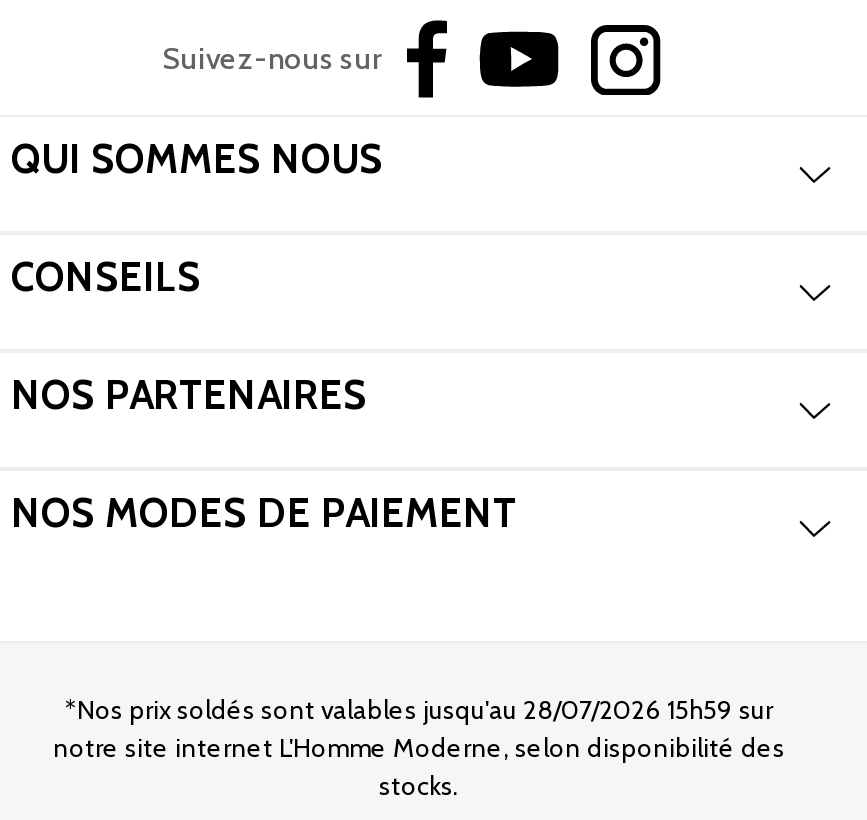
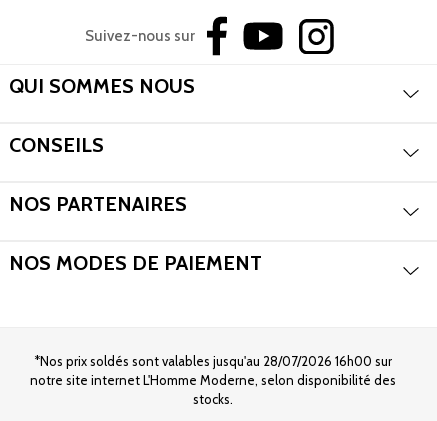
[65,694,773,726] *Nos prix soldés sont valables jusqu'au 28/07/2026 15h59 sur -> [34,353,392,369] *Nos prix soldés sont valables jusqu'au 28/07/2026 16h00 sur

